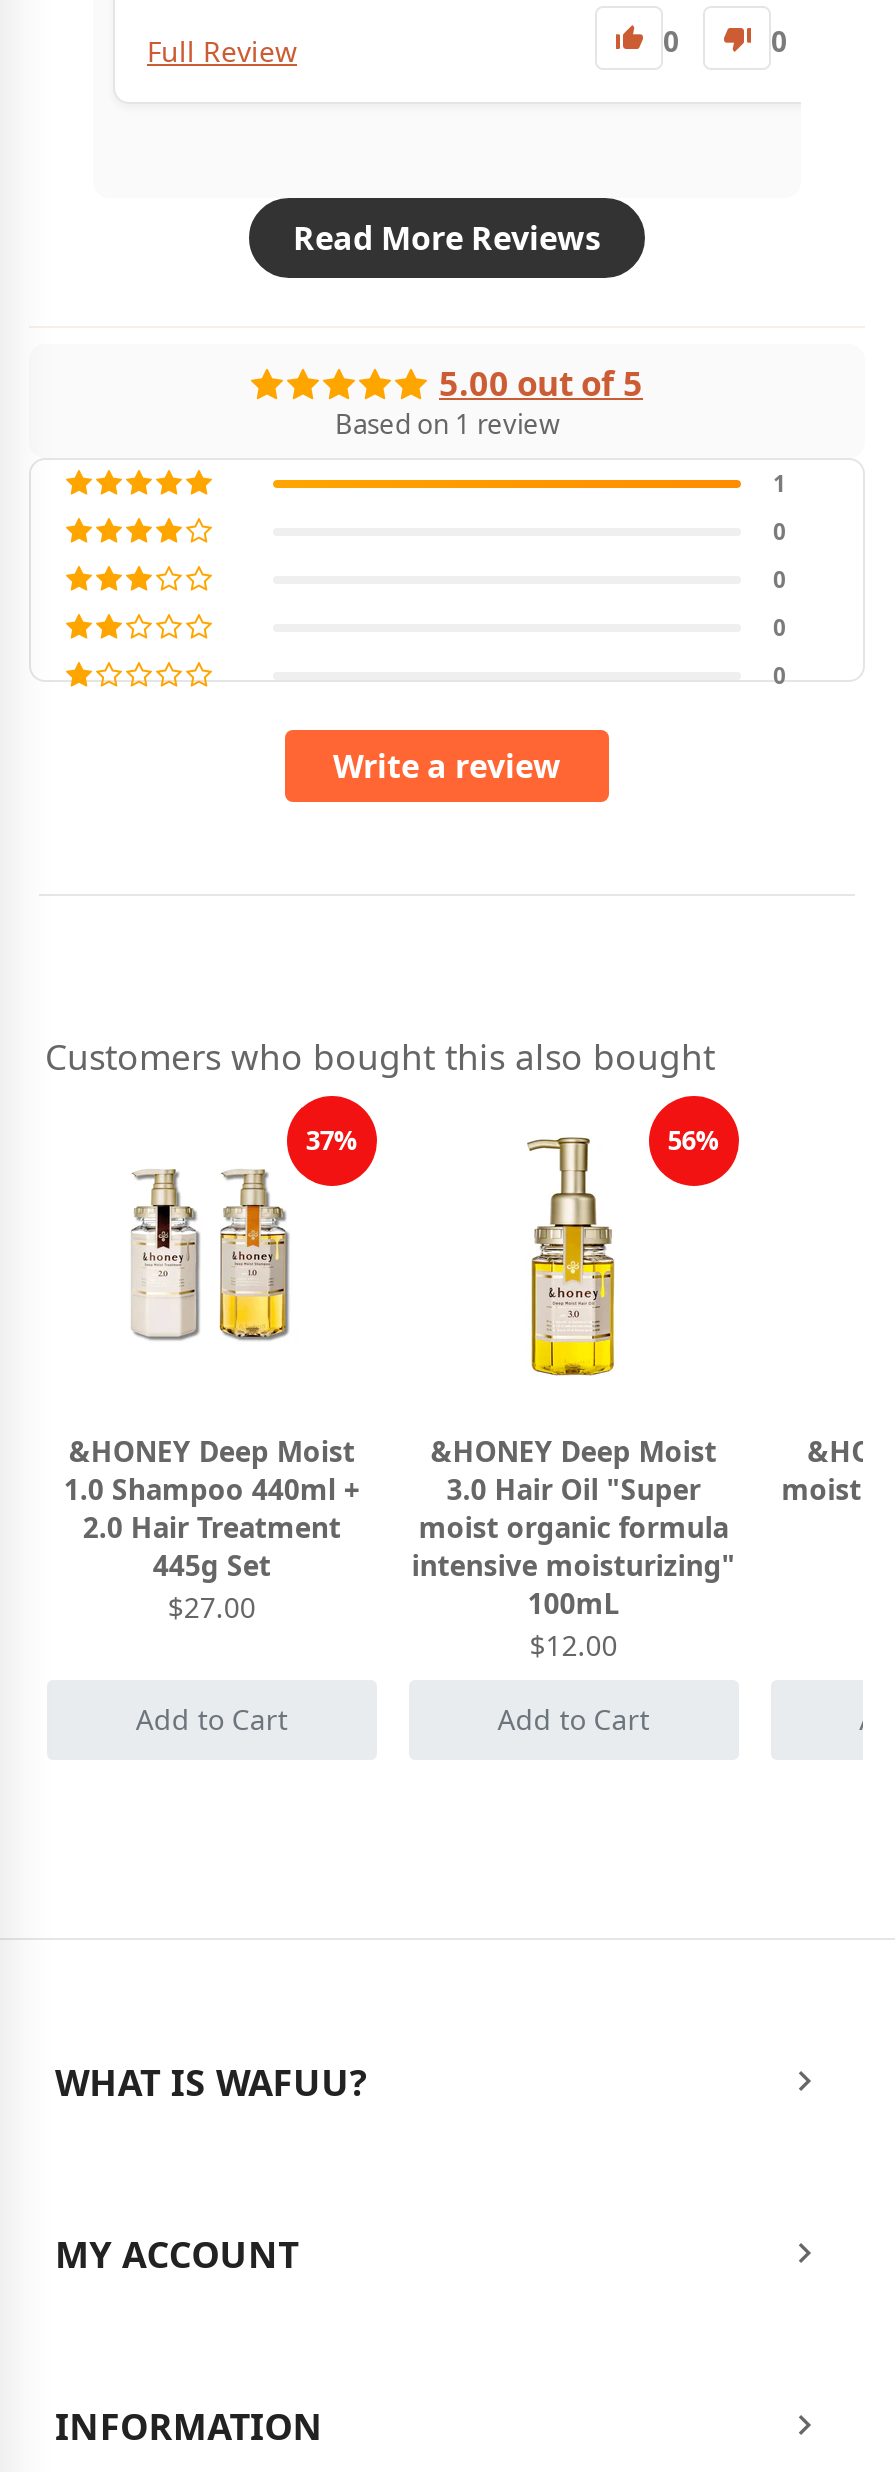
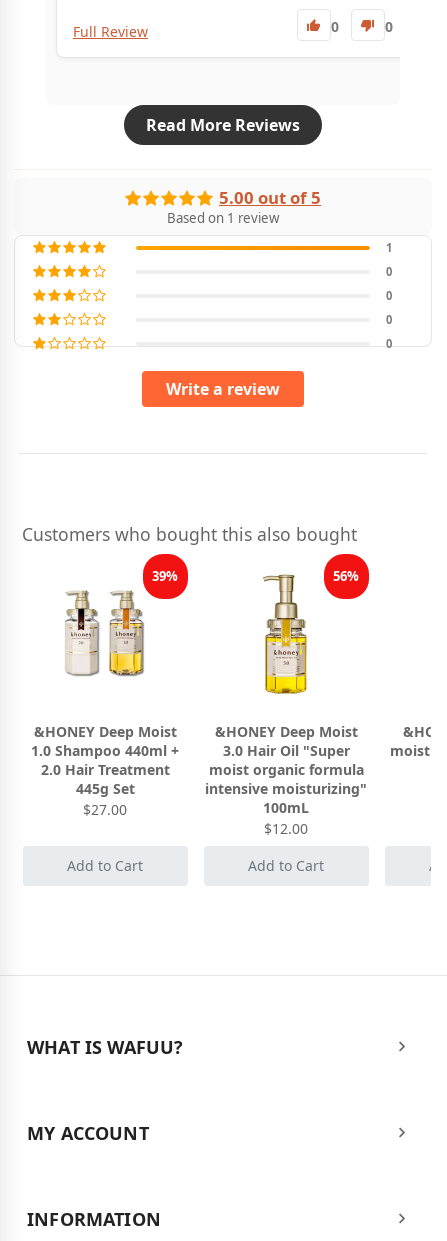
[306,1122,358,1158] 37% -> [152,567,178,585] 39%

